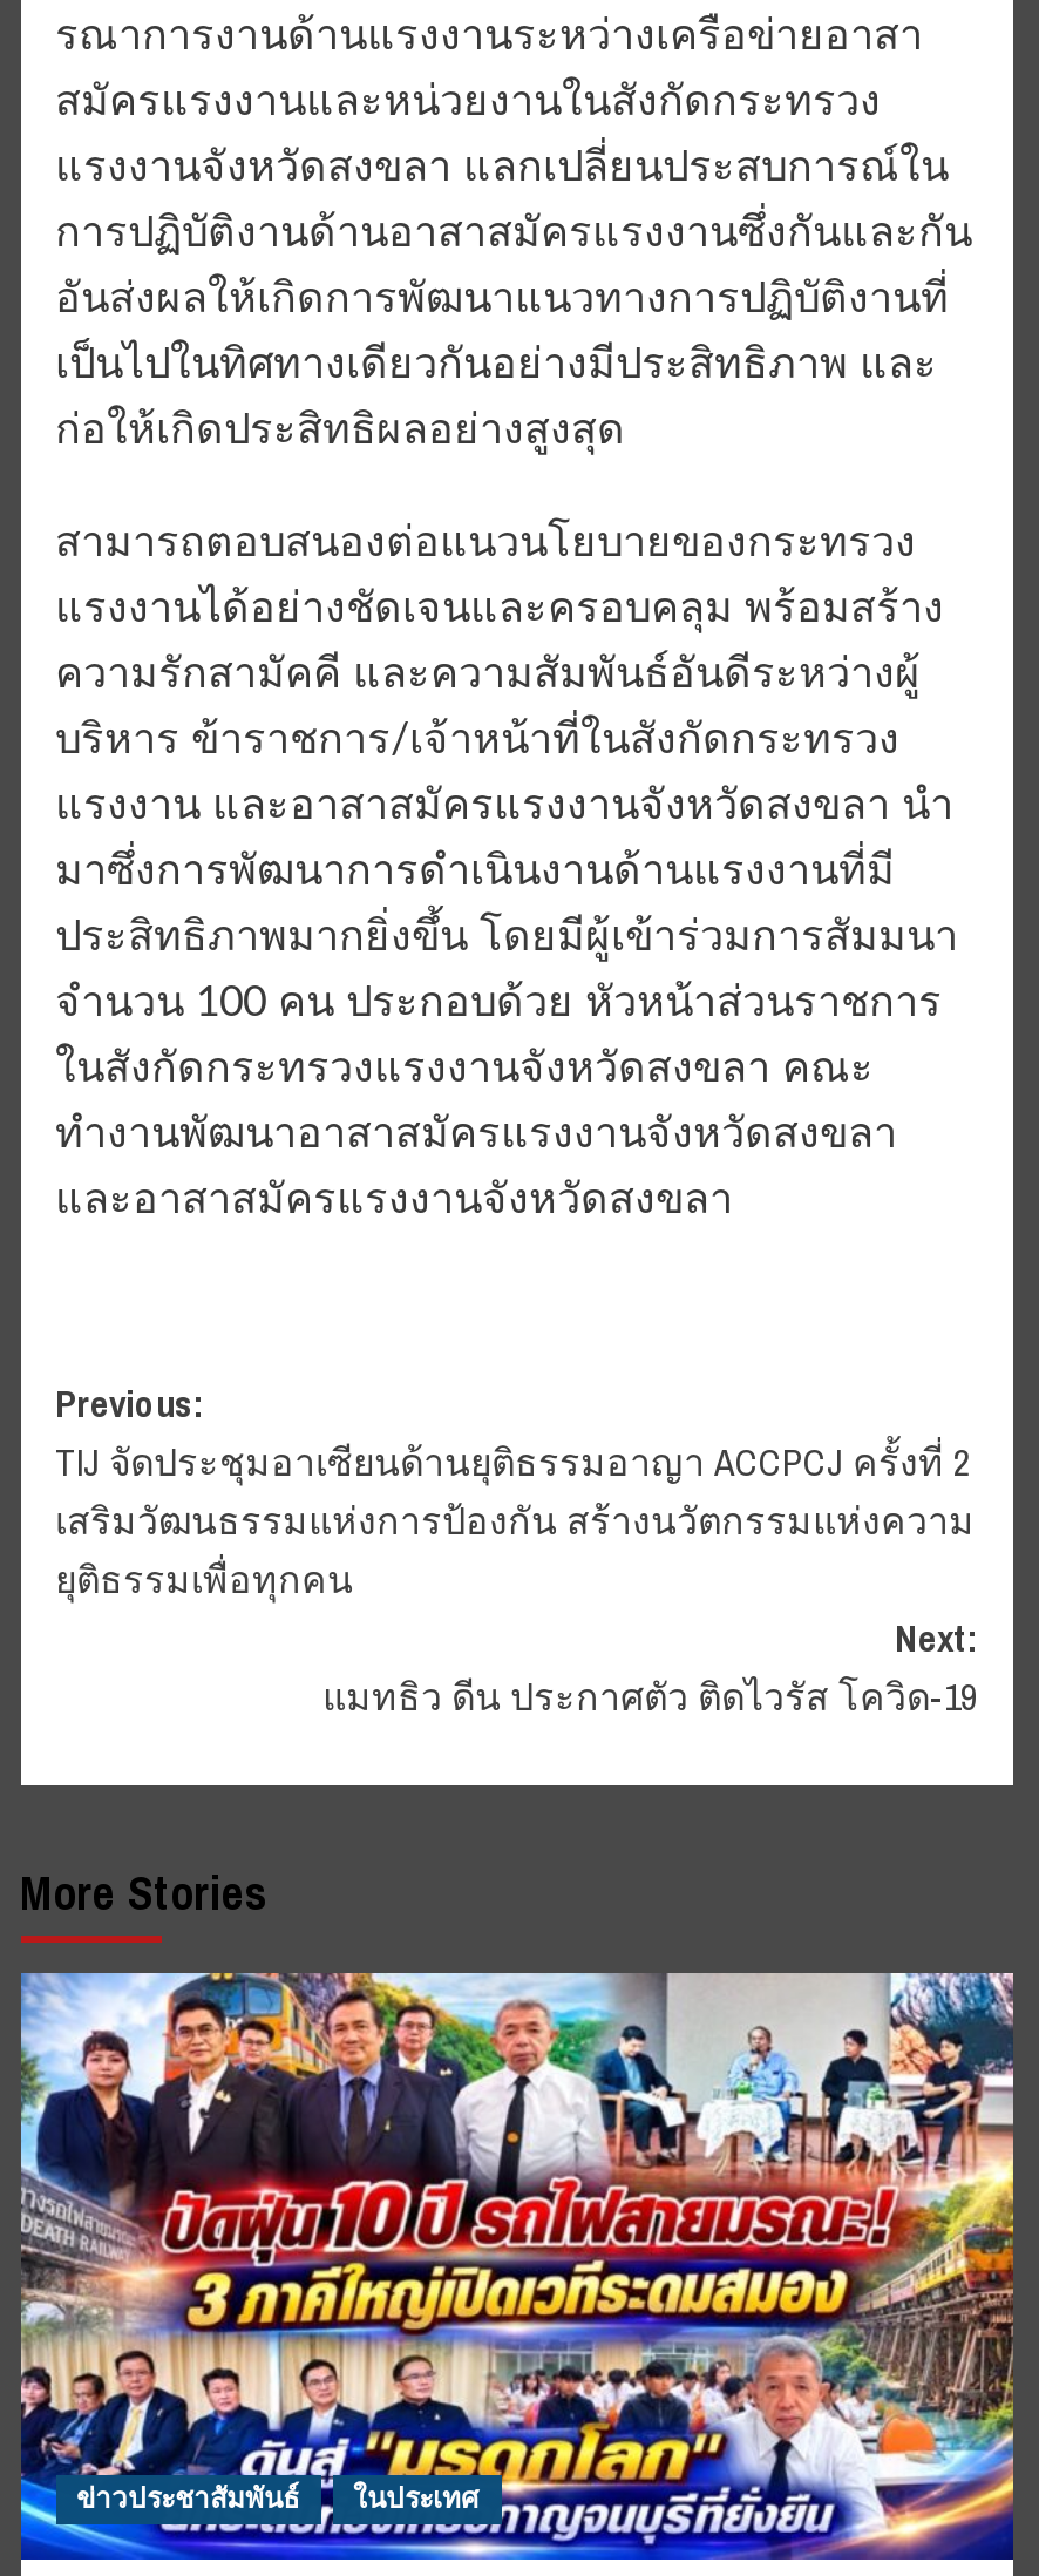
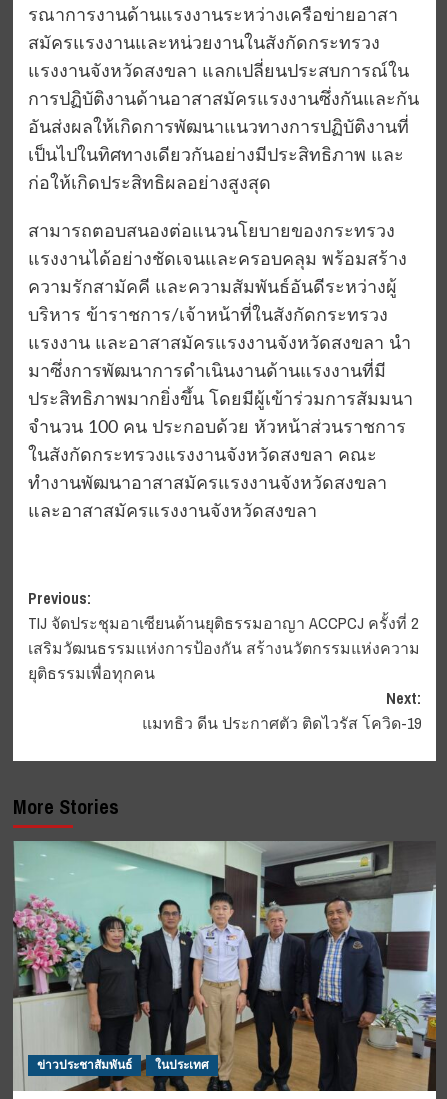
[19,1970,1016,2563] [image] -> [12,840,437,1092] [image]

